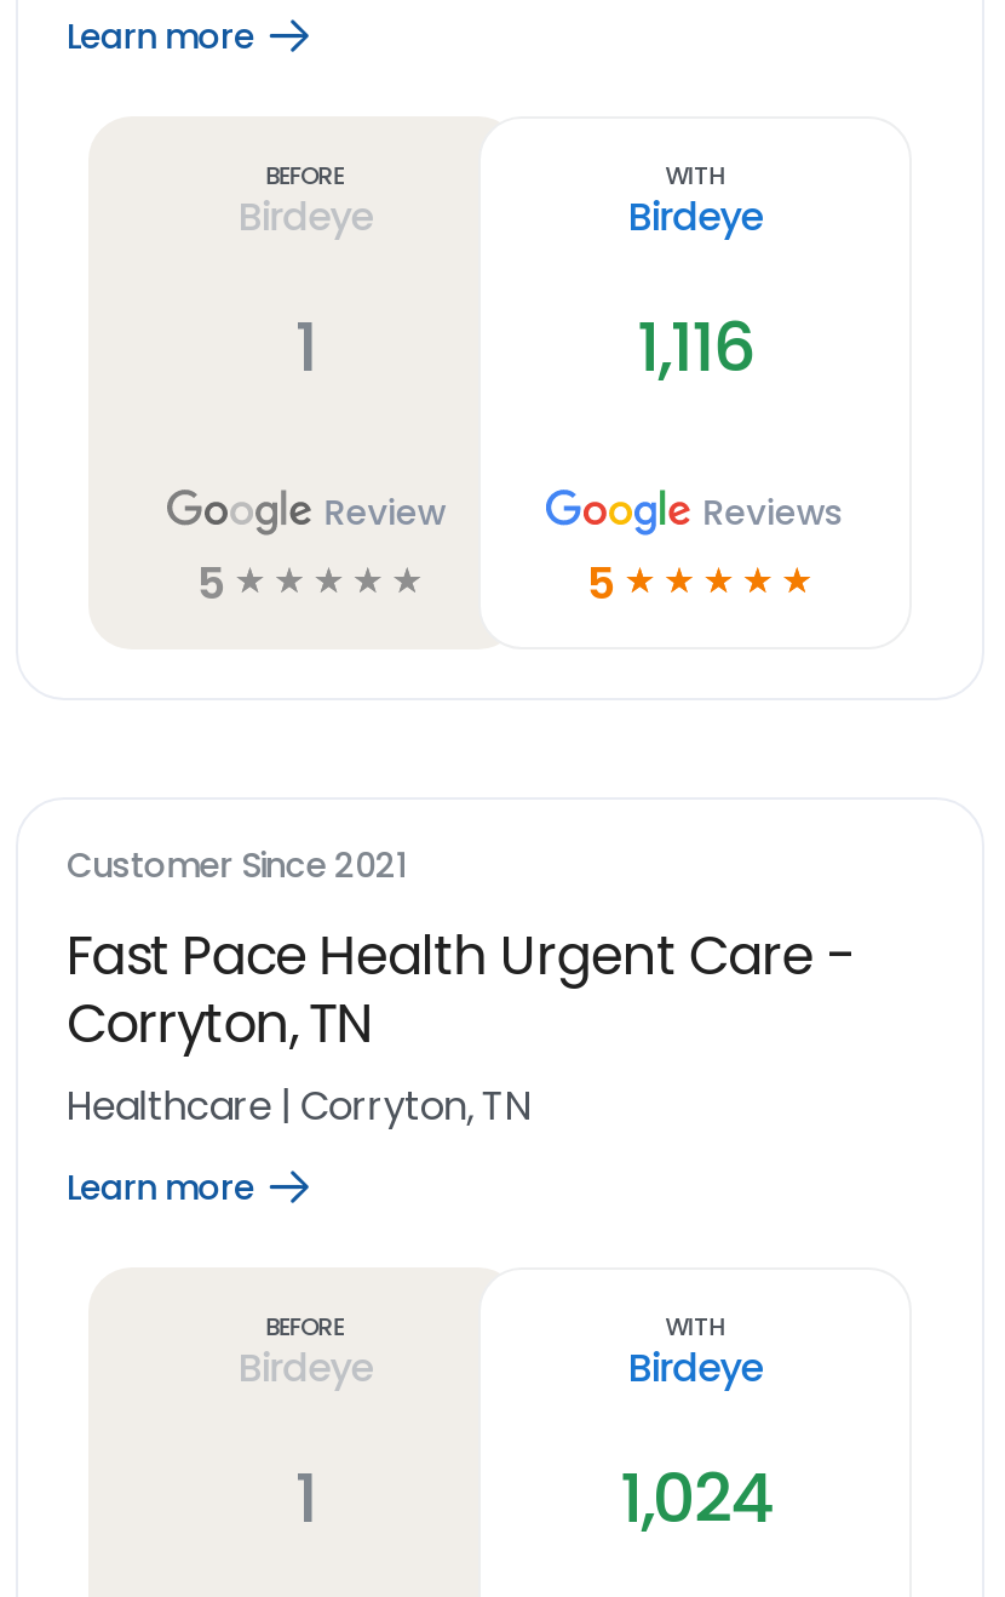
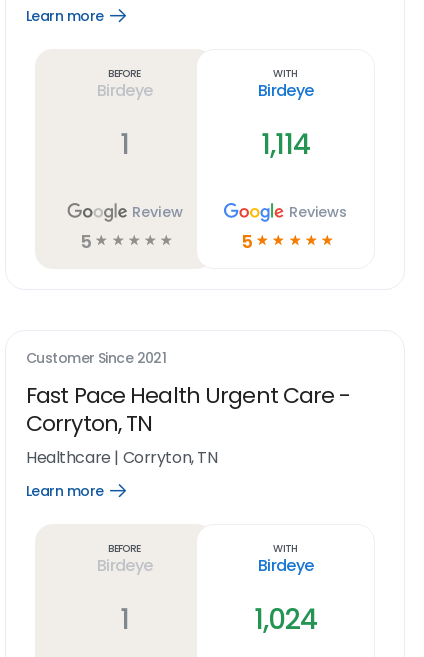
[636,299,754,394] 1,116 -> [261,124,310,163] 1,114

